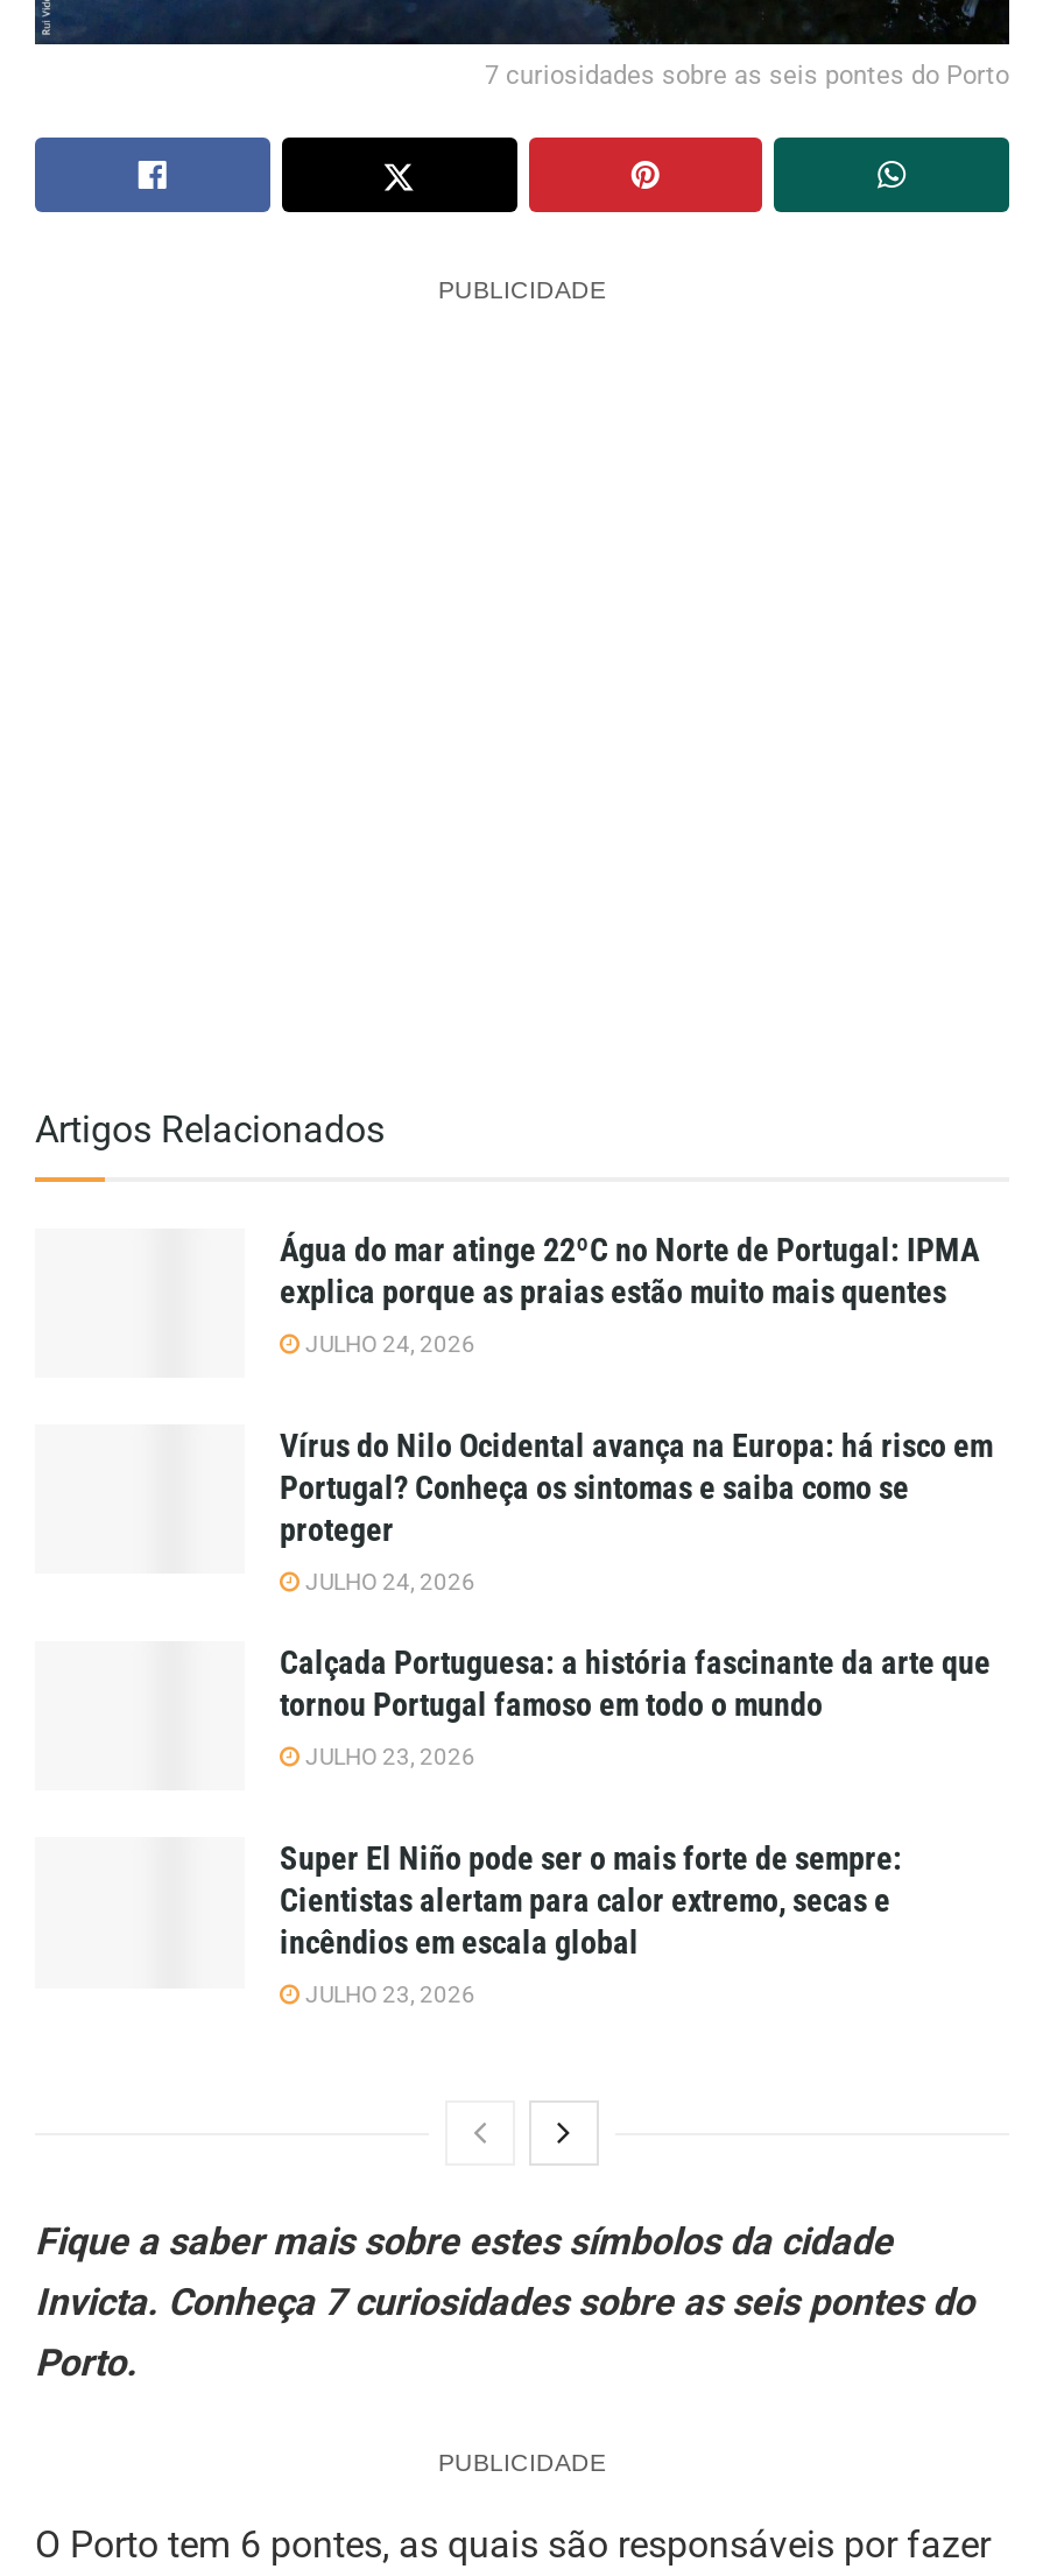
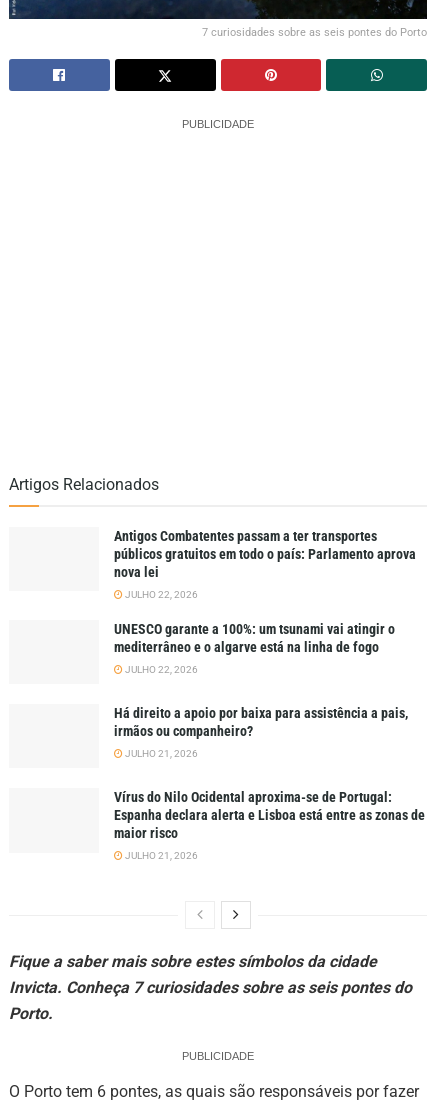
[280,1230,979,1309] Água do mar atinge 22ºC no Norte de Portugal: IPMA | explica porque as praias estão muito mais quentes -> [114,528,416,580] Antigos Combatentes passam a ter transportes | públicos gratuitos em todo o país: Parlamento aprova | nova lei
[301,1330,475,1356] JULHO 24, 2026 -> [123,589,198,600] JULHO 22, 2026
[280,1426,993,1548] Vírus do Nilo Ocidental avança na Europa: há risco em | Portugal? Conheça os sintomas e saiba como se | proteger -> [114,621,395,655] UNESCO garante a 100%: um tsunami vai atingir o | mediterrâneo e o algarve está na linha de fogo
[301,1569,475,1594] JULHO 24, 2026 -> [123,664,198,675] JULHO 22, 2026
[280,1643,991,1723] Calçada Portuguesa: a história fascinante da arte que | tornou Portugal famoso em todo o mundo -> [114,705,408,739] Há direito a apoio por baixa para assistência a pais, | irmãos ou companheiro?
[301,1744,475,1769] JULHO 23, 2026 -> [123,748,198,759] JULHO 21, 2026
[280,1840,902,1961] Super El Niño pode ser o mais forte de sempre: | Cientistas alertam para calor extremo, secas e | incêndios em escala global -> [114,789,425,841] Vírus do Nilo Ocidental aproxima-se de Portugal: | Espanha declara alerta e Lisboa está entre as zonas de | maior risco
[301,1982,475,2008] JULHO 23, 2026 -> [123,850,198,861] JULHO 21, 2026

